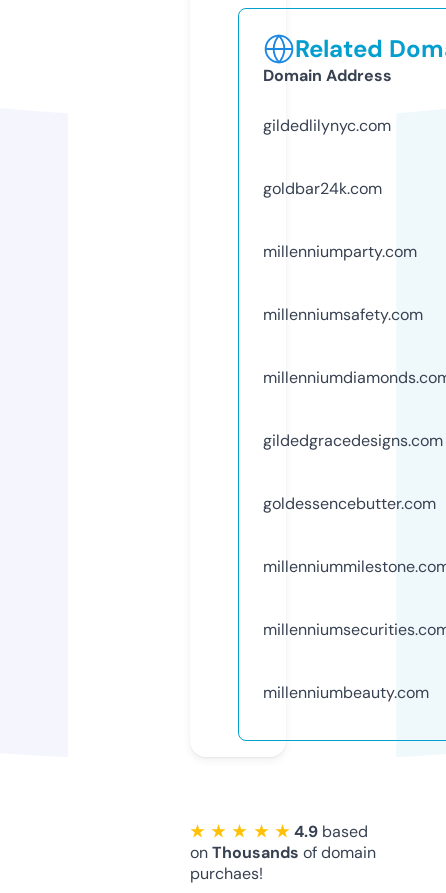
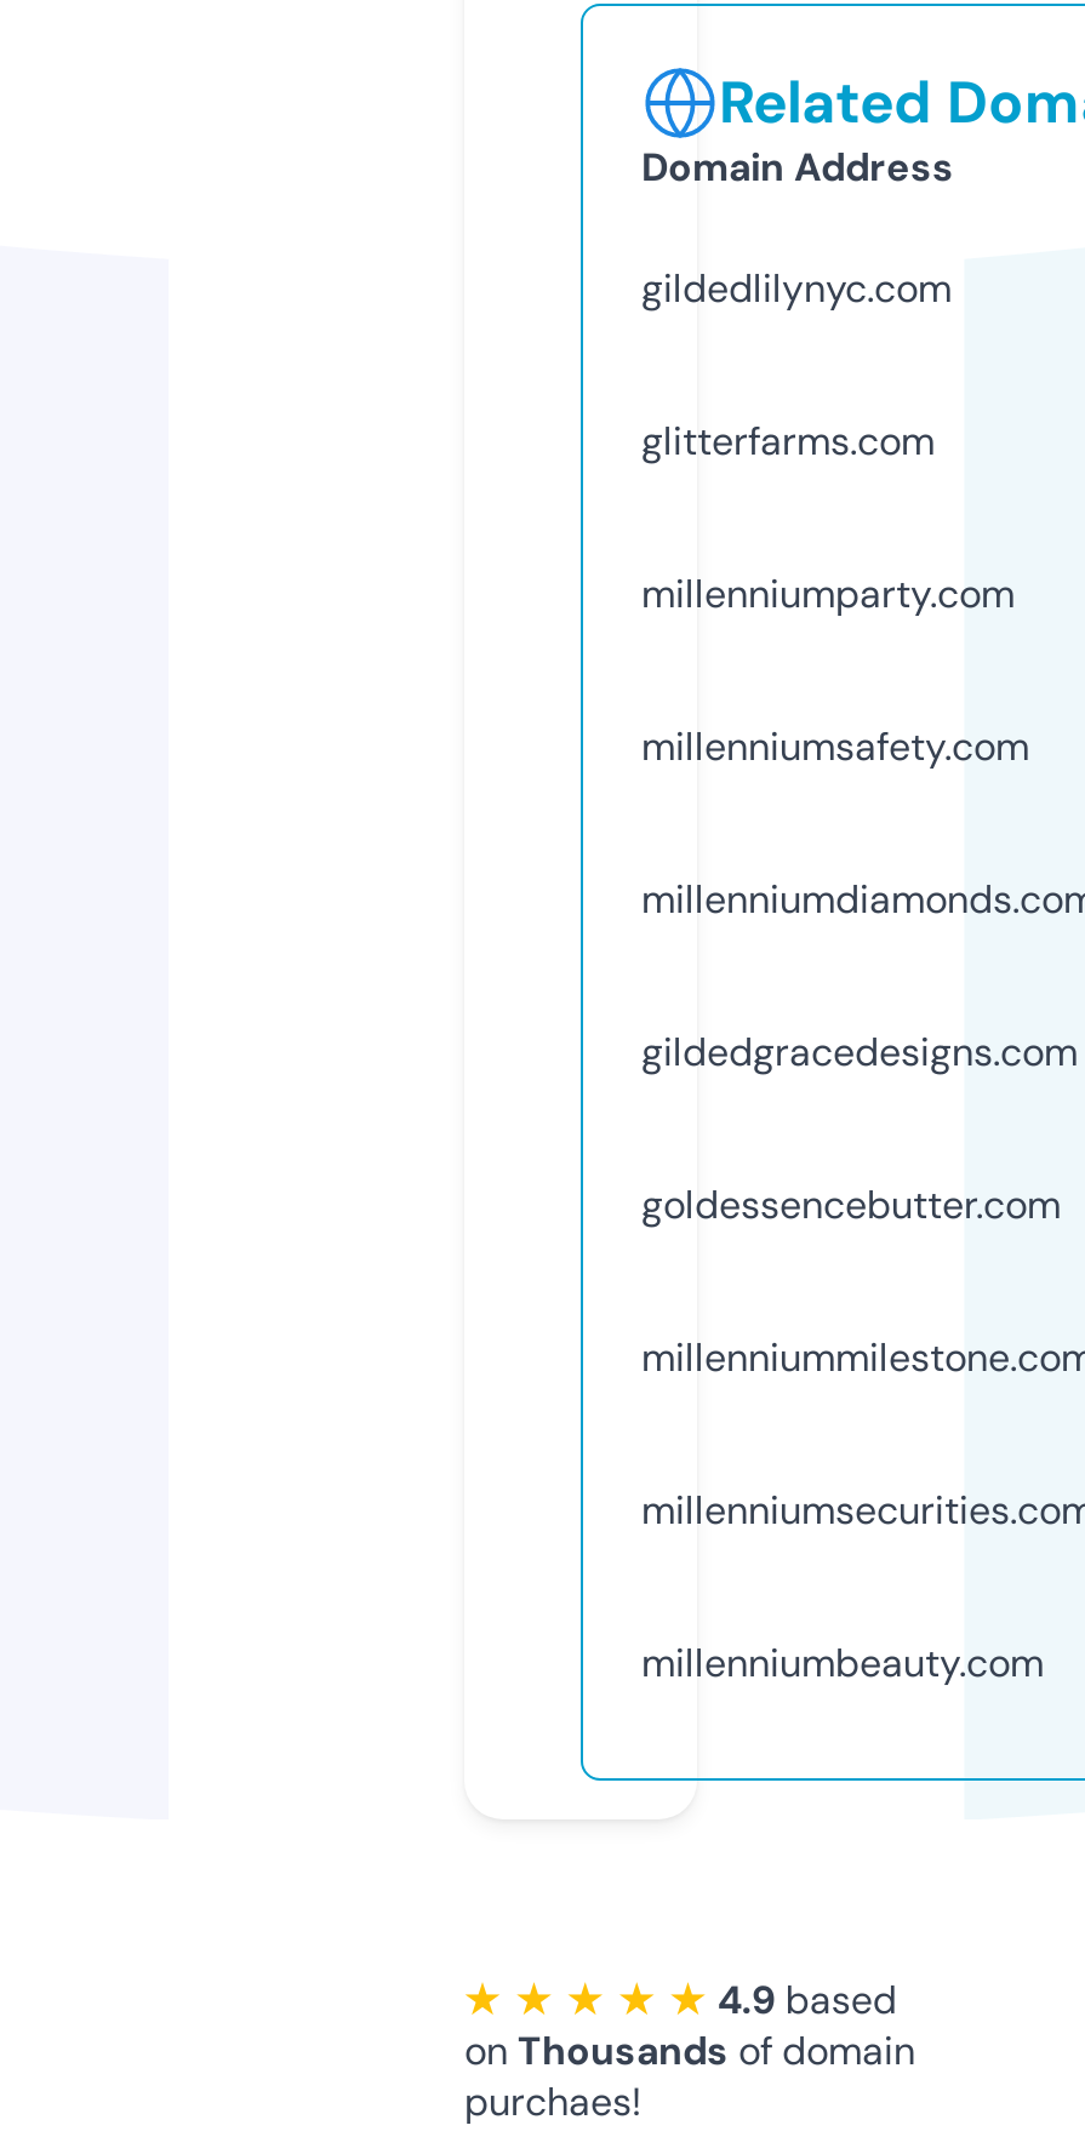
[263,178,382,199] goldbar24k.com -> [641,415,935,466] glitterfarms.com

